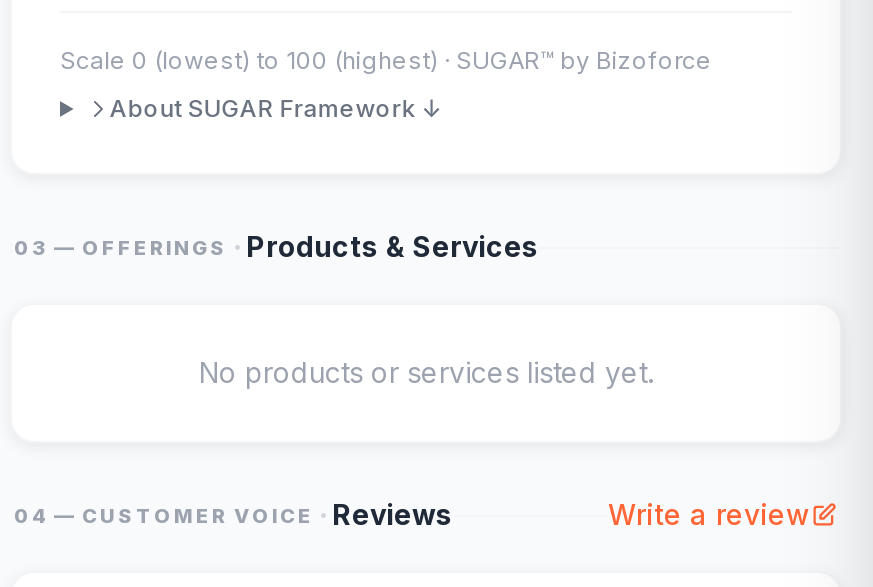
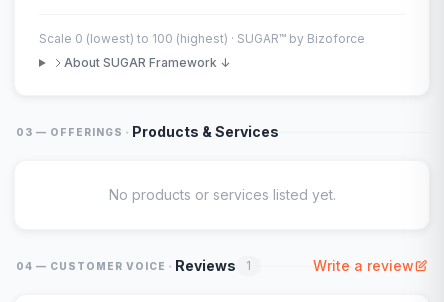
none -> [246,258,251,273] 1

